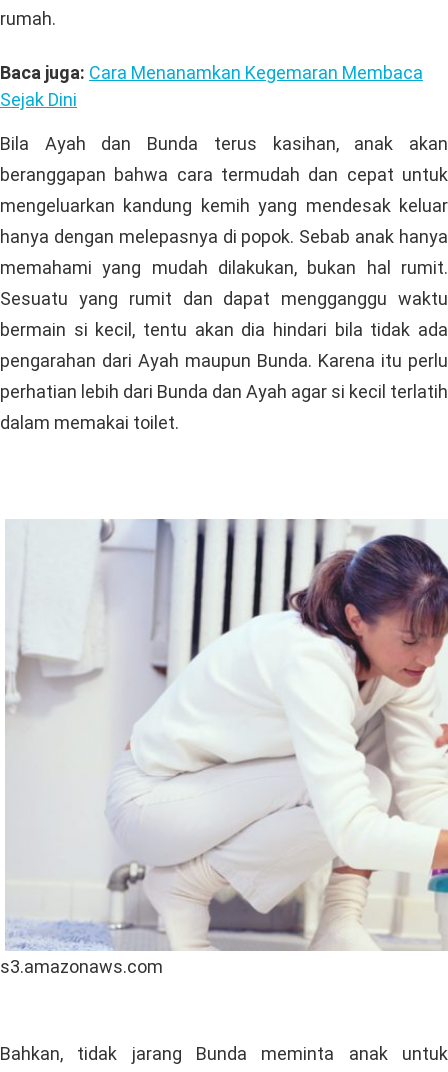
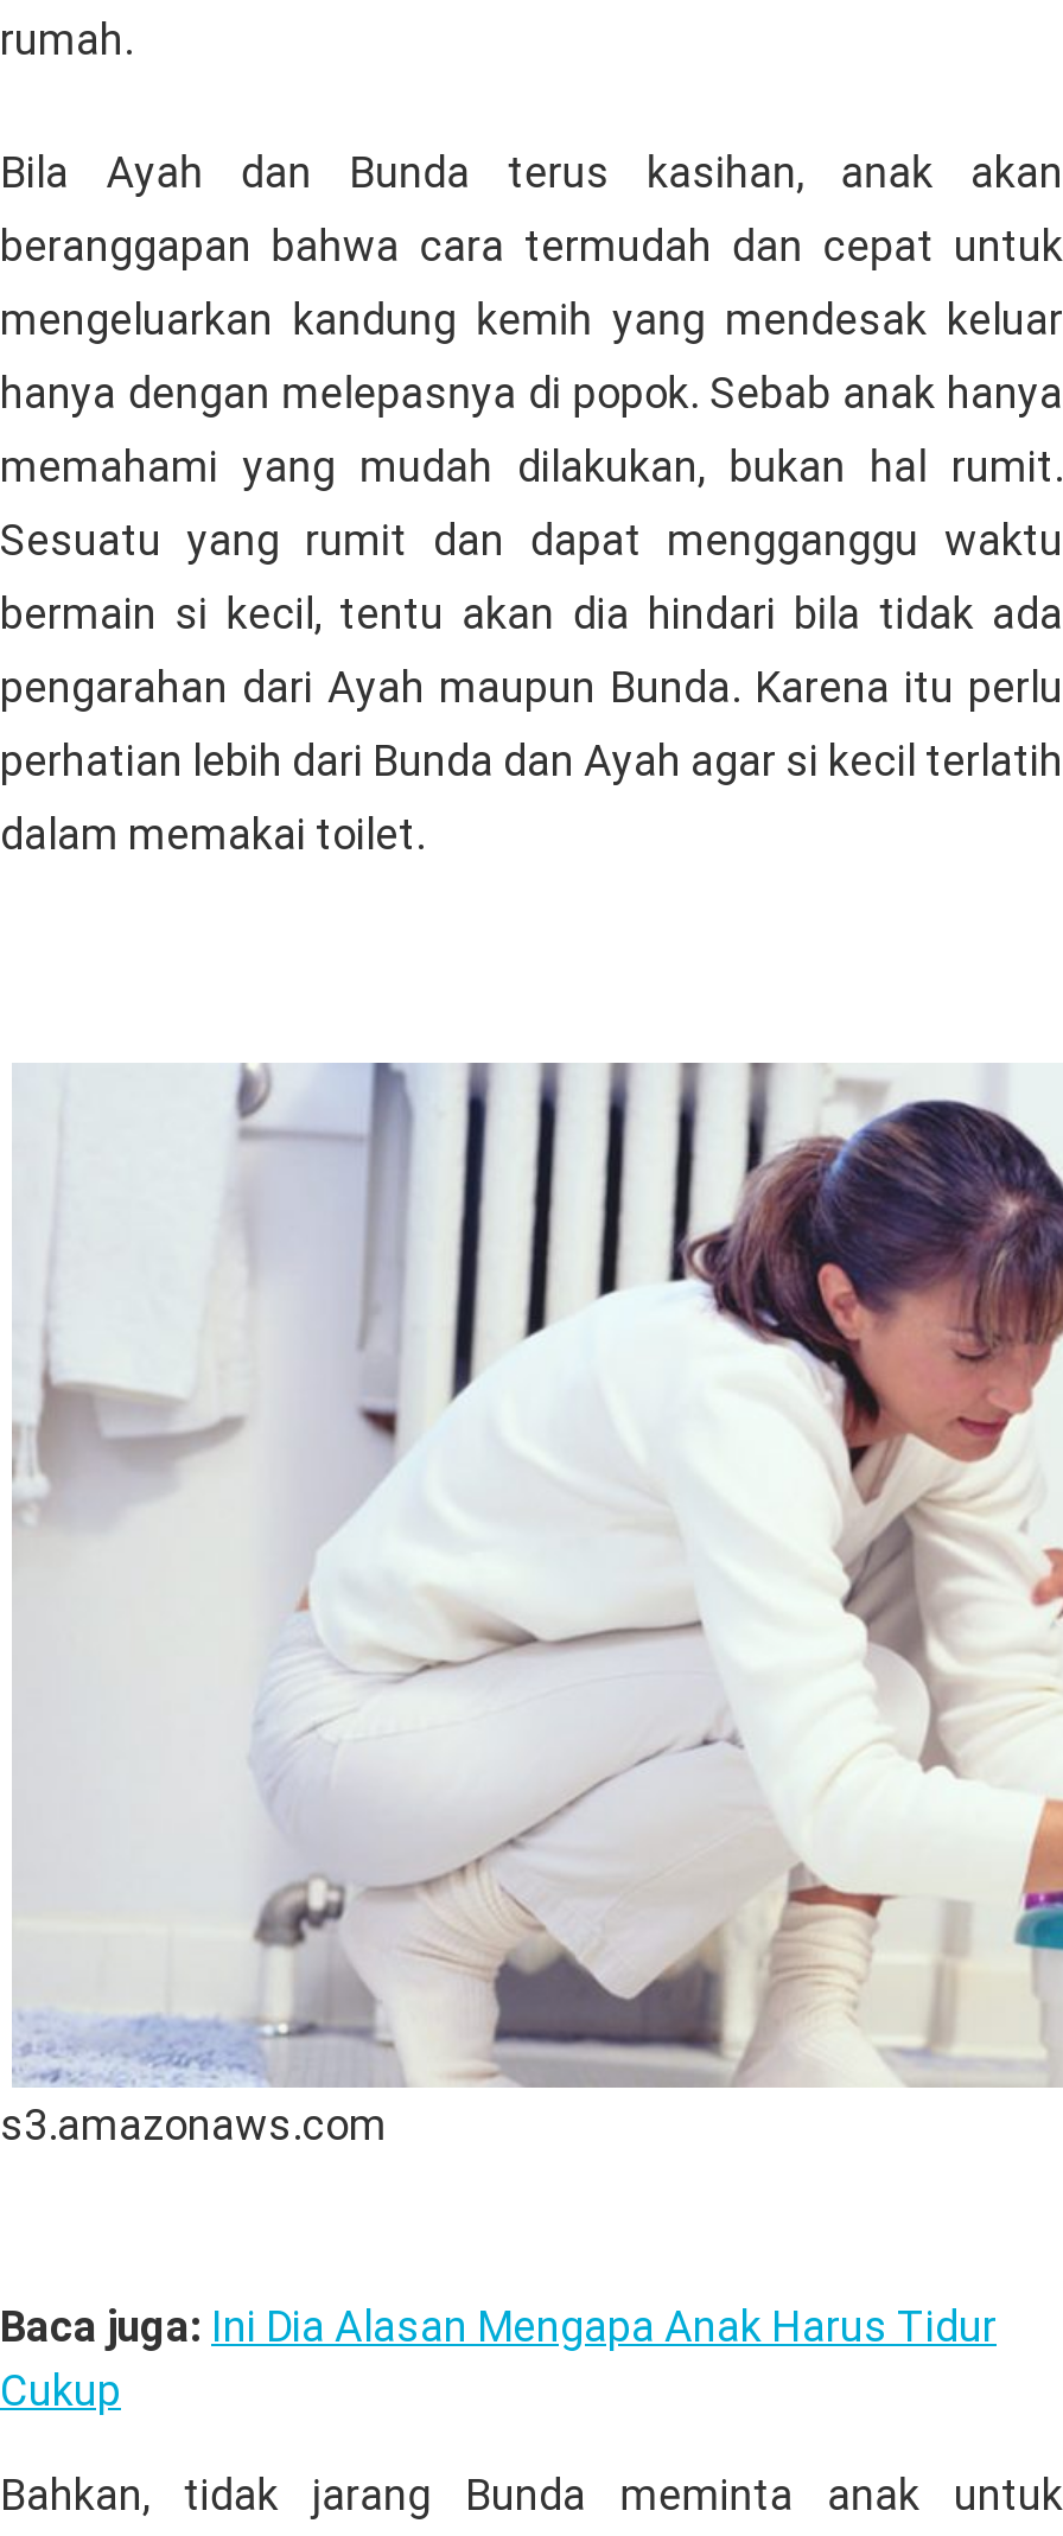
[0,62,423,110] Baca juga: Cara Menanamkan Kegemaran Membaca | Sejak Dini -> none
moved [0,133,448,977] -> [0,147,1063,2149]: [image] | Bila Ayah dan Bunda terus kasihan, anak akan | beranggapan bahwa cara termudah dan cepat untuk | ... | dalam memakai toilet. | s3.amazonaws.com
none -> [0,2301,997,2415] Baca juga: Ini Dia Alasan Mengapa Anak Harus Tidur | Cukup

